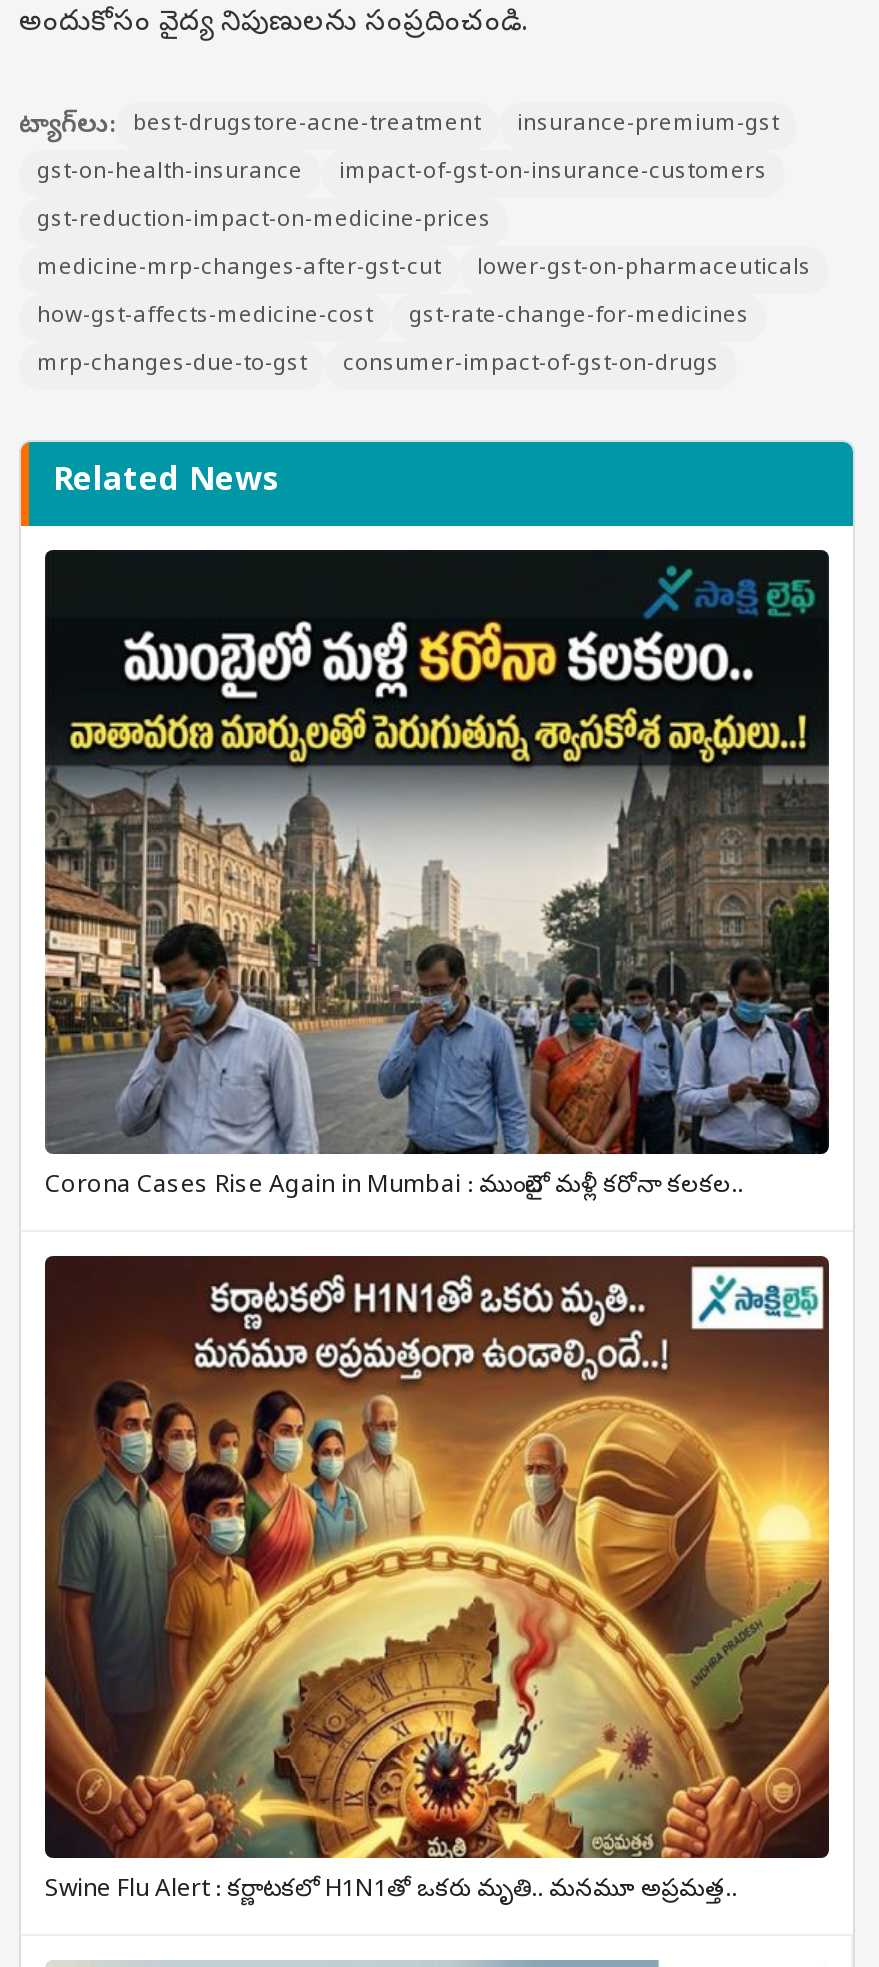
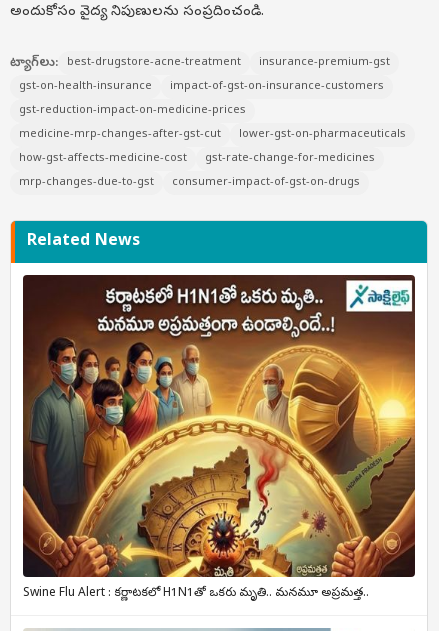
[45,550,831,1203] [image] | Corona Cases Rise Again in Mumbai : ముంబైలో మళ్లీ కరోనా కలకల.. -> none

